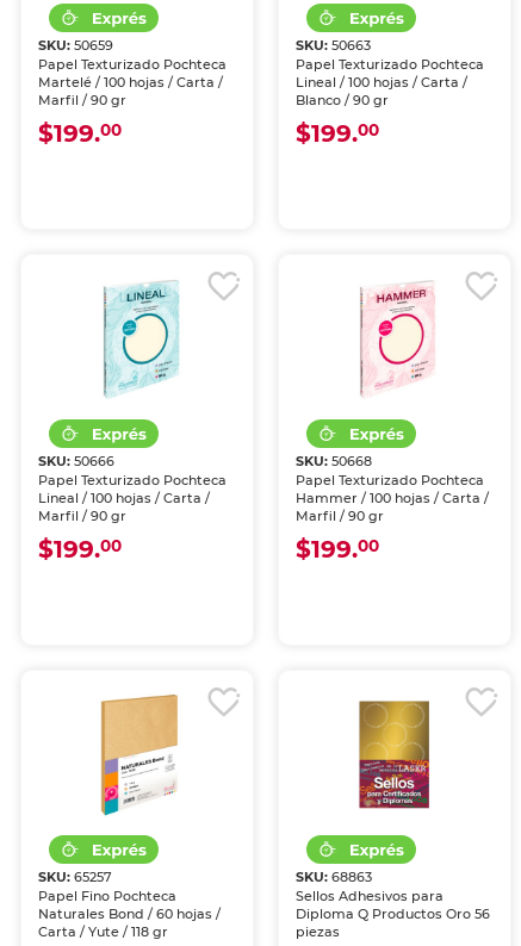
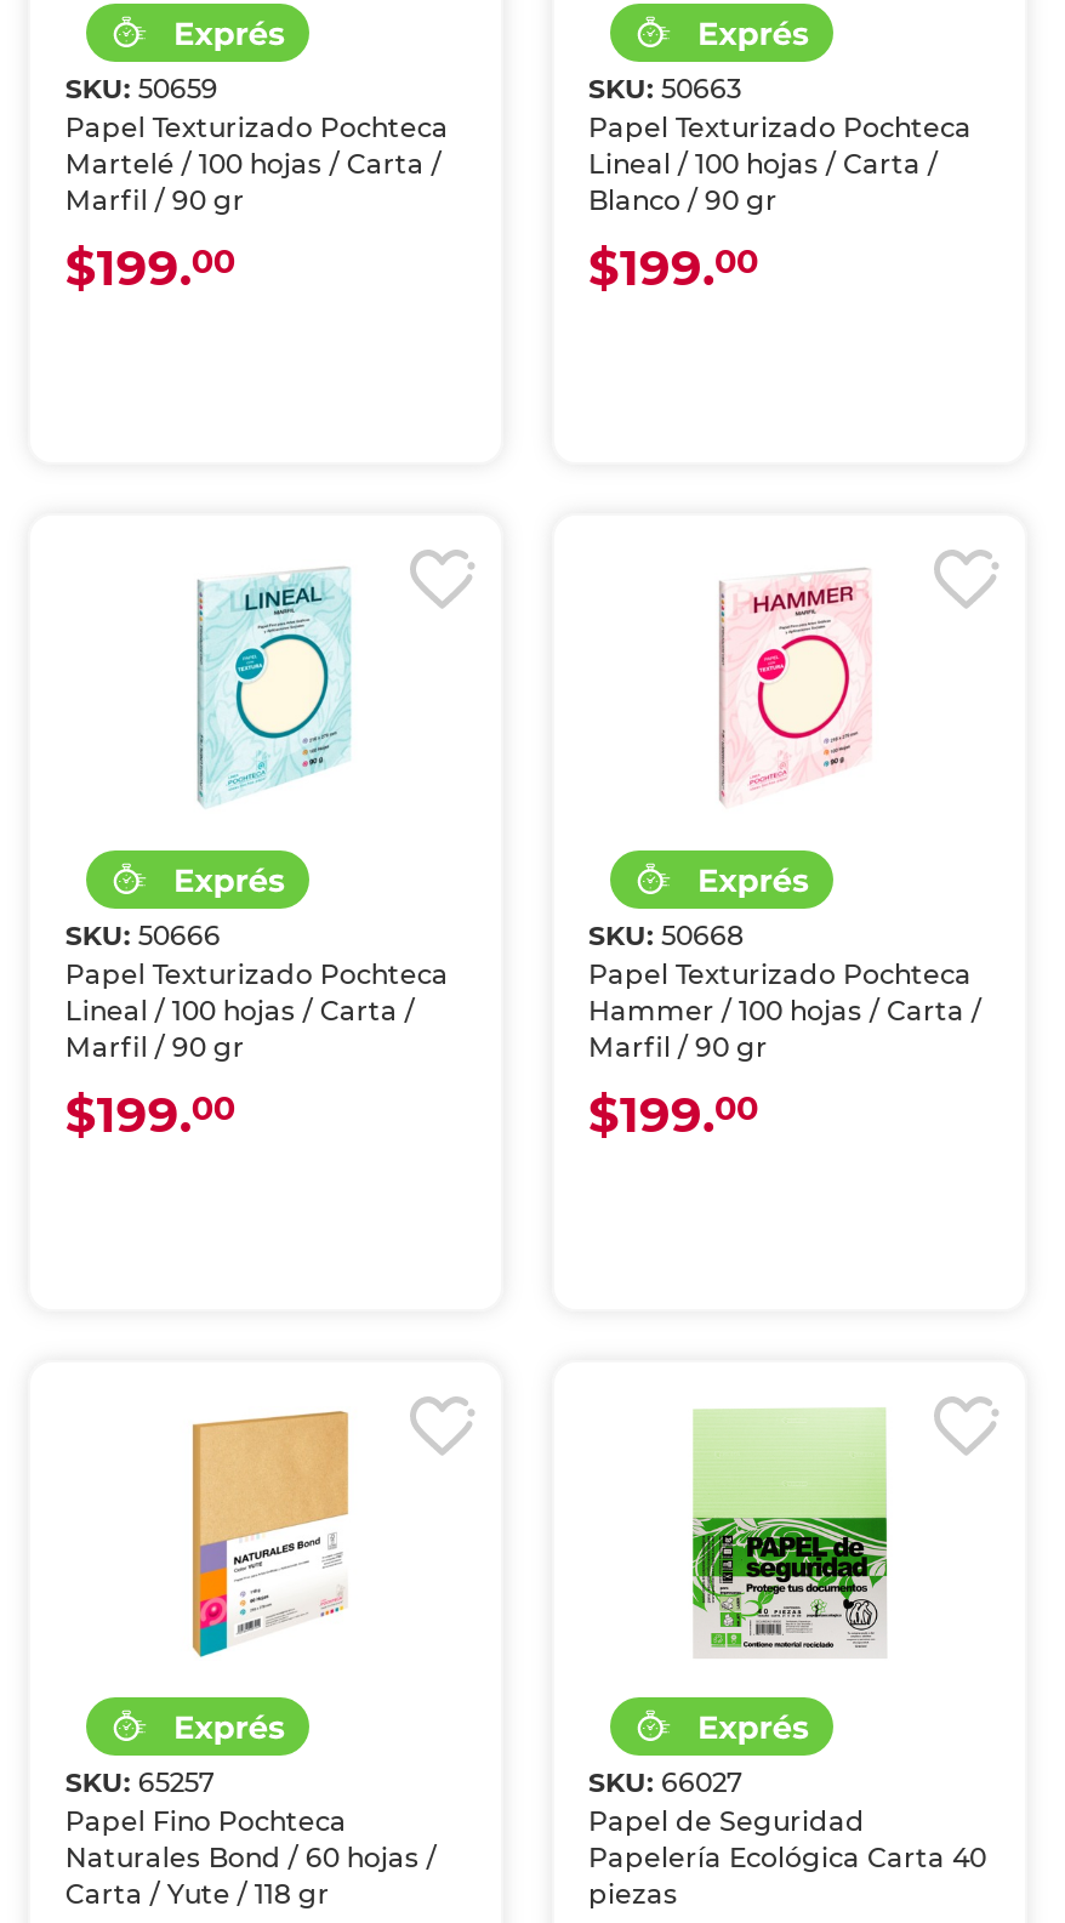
[347,693,442,815] [image] -> [690,1406,889,1659] [image]
[296,869,490,922] SKU: 68863 | Sellos Adhesivos para | Diploma Q Productos Oro 56 -> [588,1765,986,1874] SKU: 66027 | Papel de Seguridad | Papelería Ecológica Carta 40

